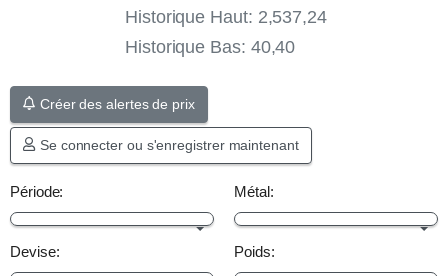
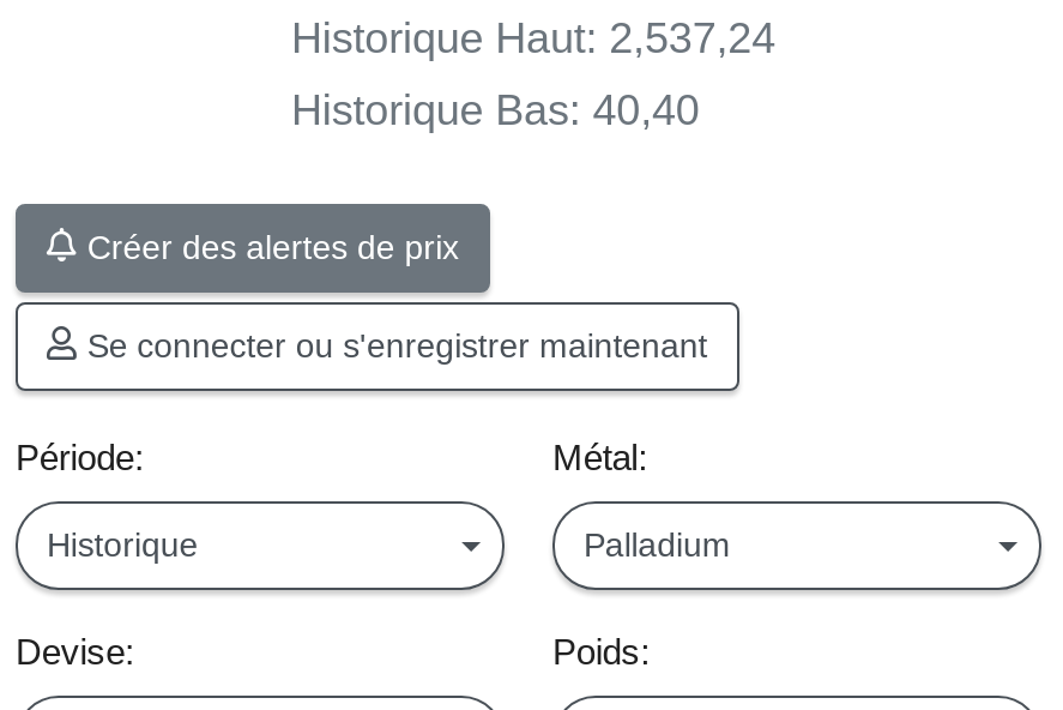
none -> [47,526,198,564] Historique
none -> [584,526,731,564] Palladium

